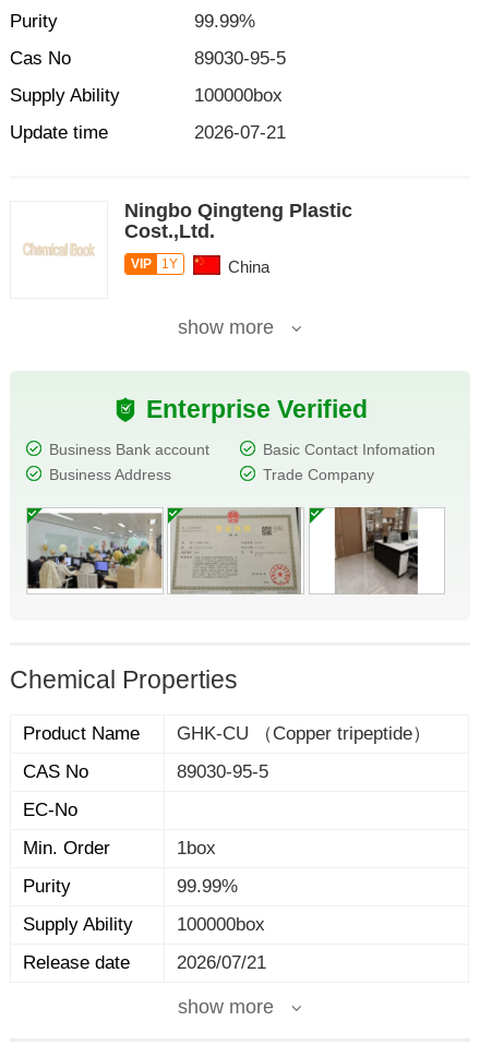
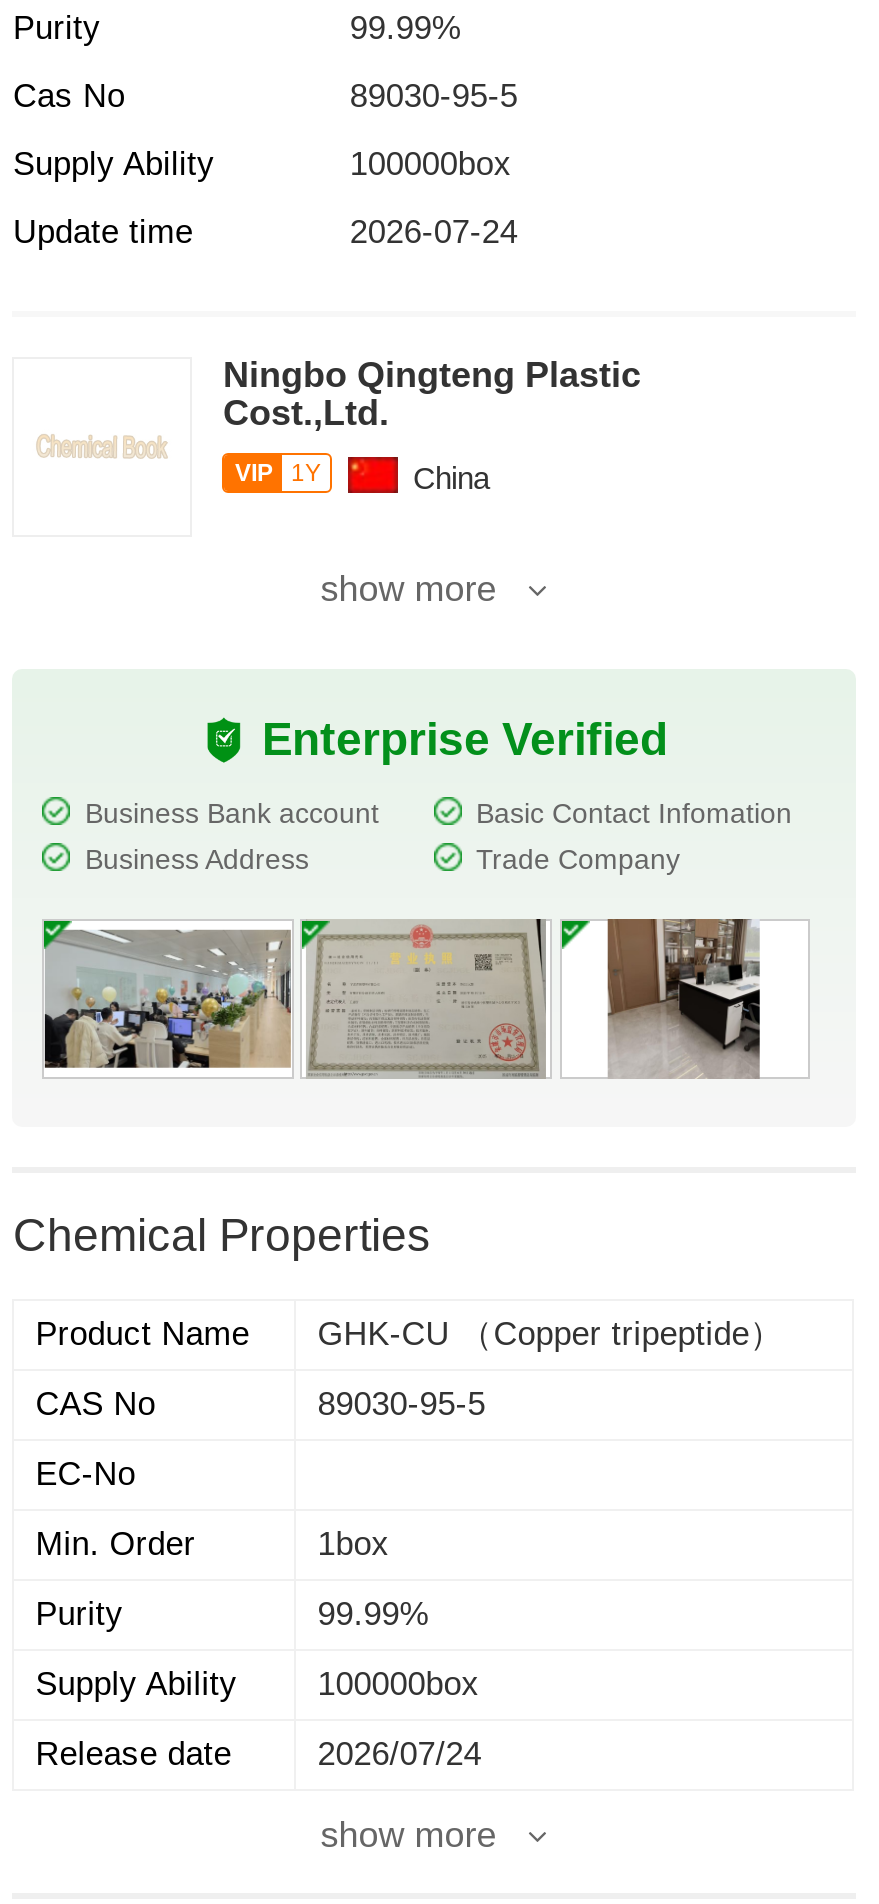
[194,122,286,143] 2026-07-21 -> [350,213,518,251] 2026-07-24
[177,952,266,973] 2026/07/21 -> [318,1735,482,1773] 2026/07/24

